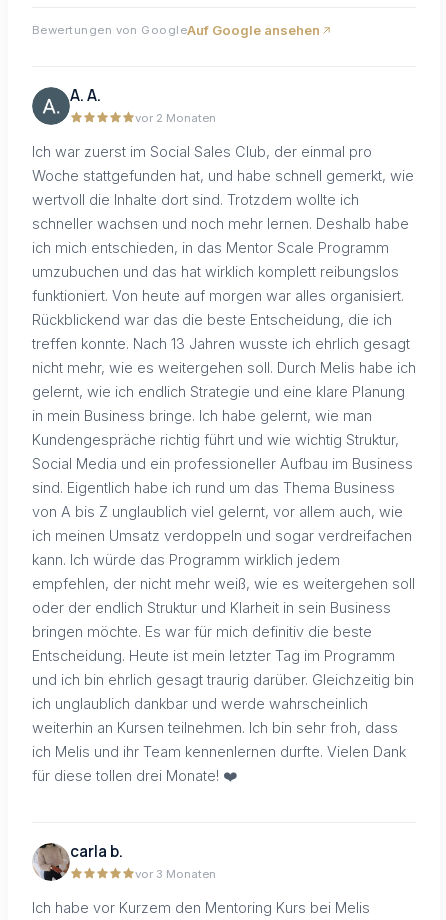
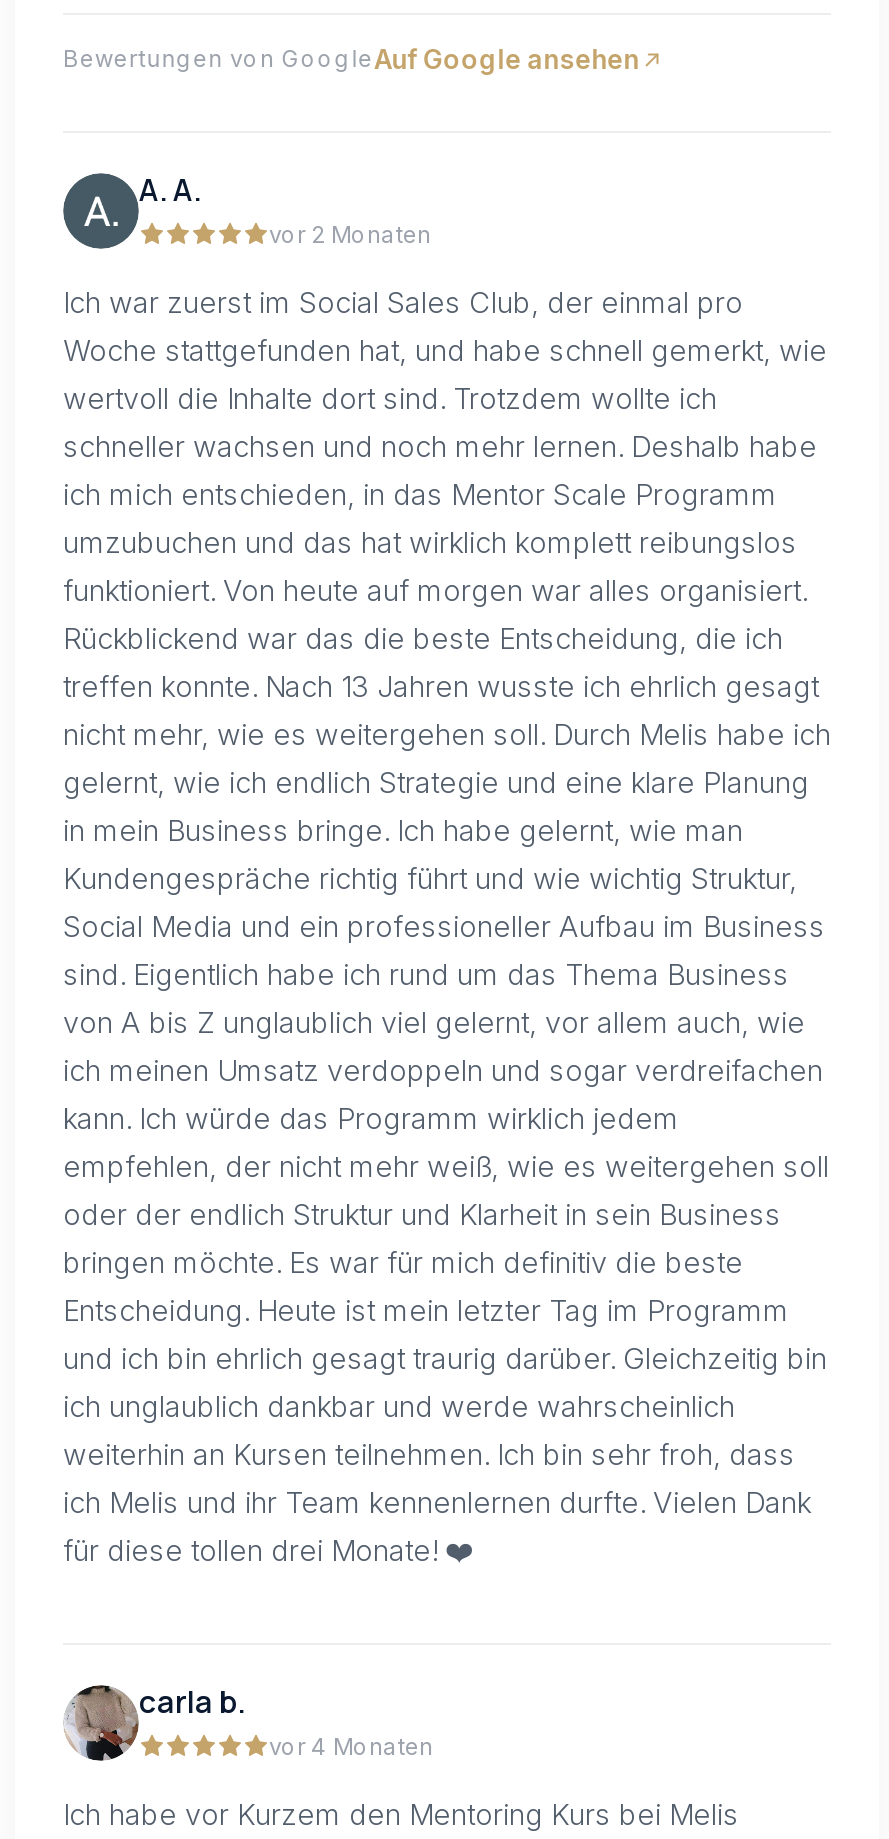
[135,867,216,881] vor 3 Monaten -> [269,1733,433,1761] vor 4 Monaten

